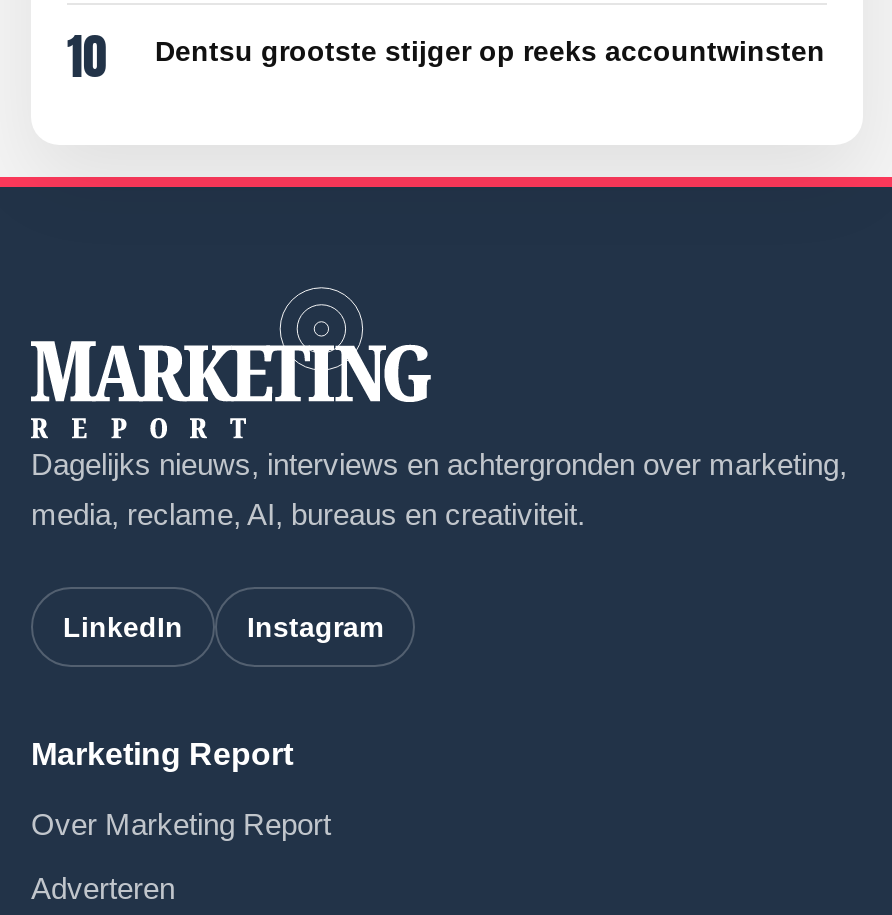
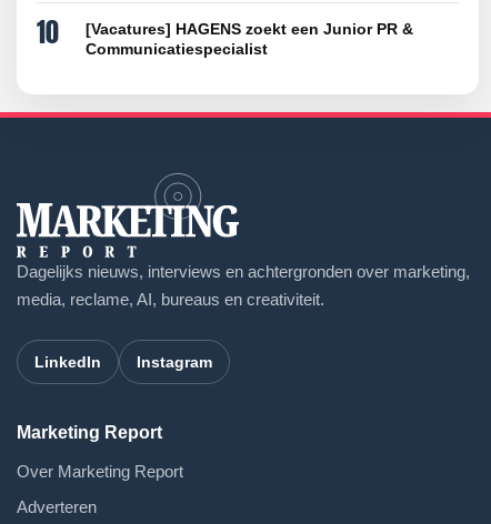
[155,34,825,66] Dentsu grootste stijger op reeks accountwinsten -> [86,19,413,57] [Vacatures] HAGENS zoekt een Junior PR & | Communicatiespecialist

